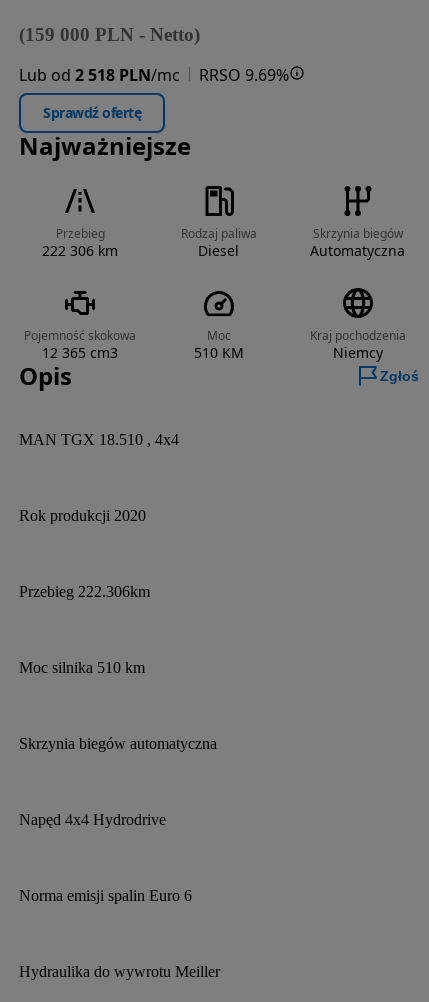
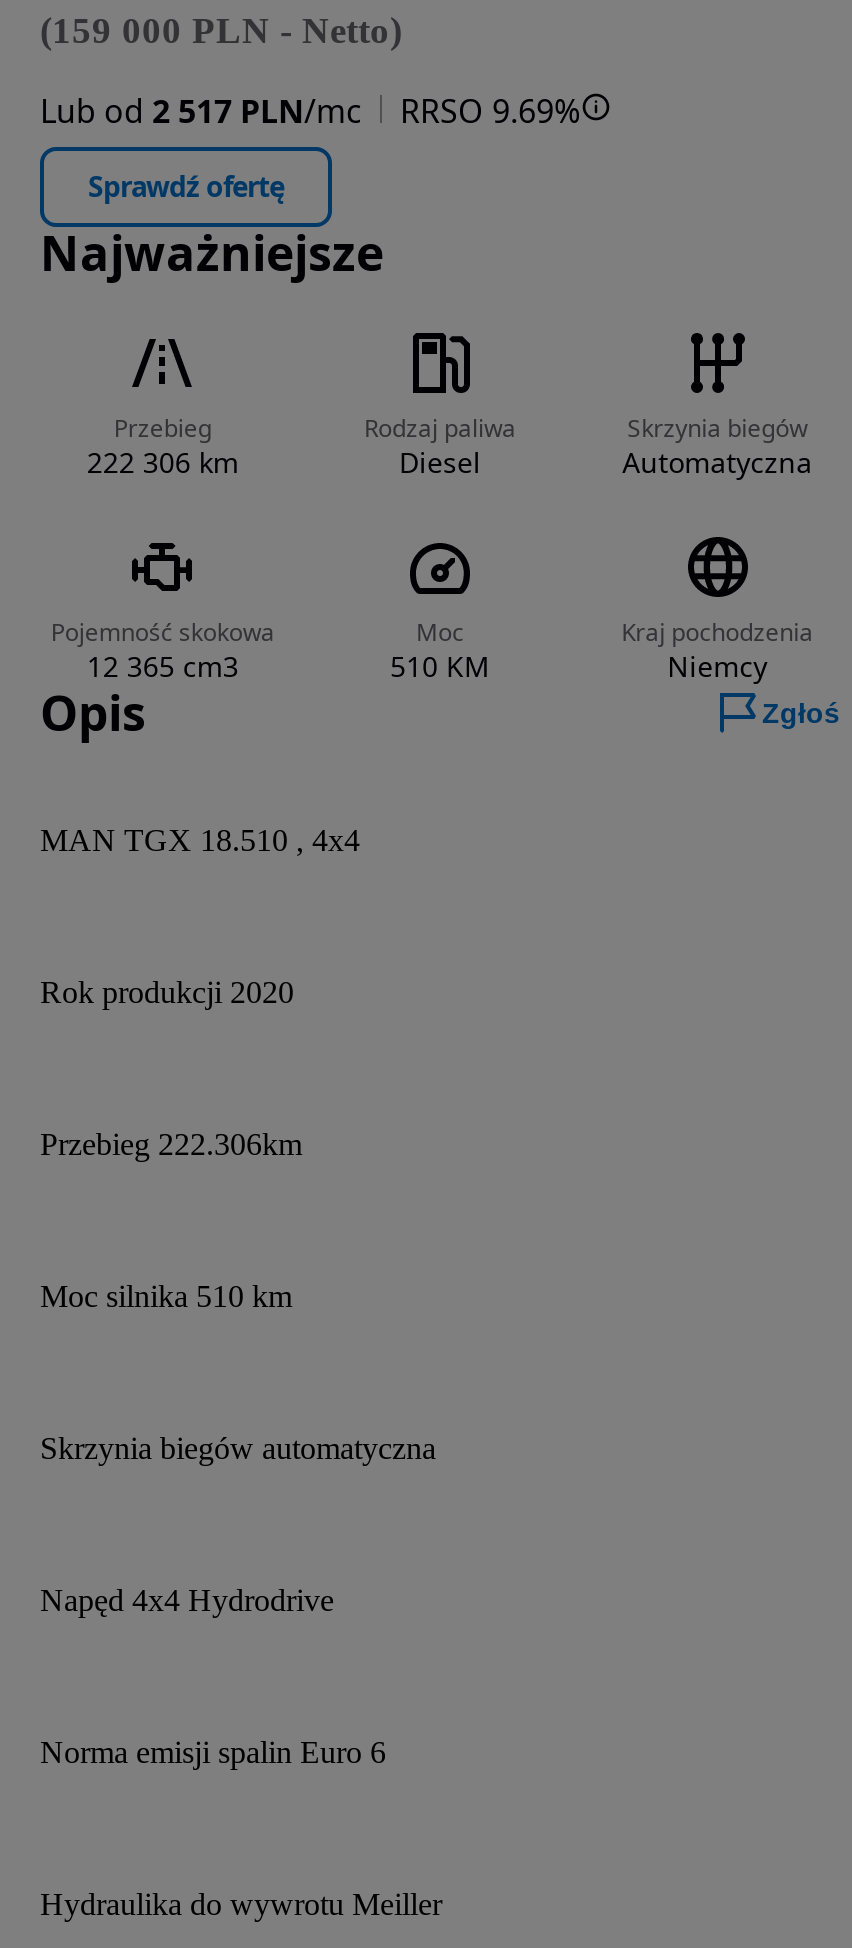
[19,64,289,86] Lub od 2 518 PLN/mc RRSO 9.69% -> [40,88,580,132] Lub od 2 517 PLN/mc RRSO 9.69%

